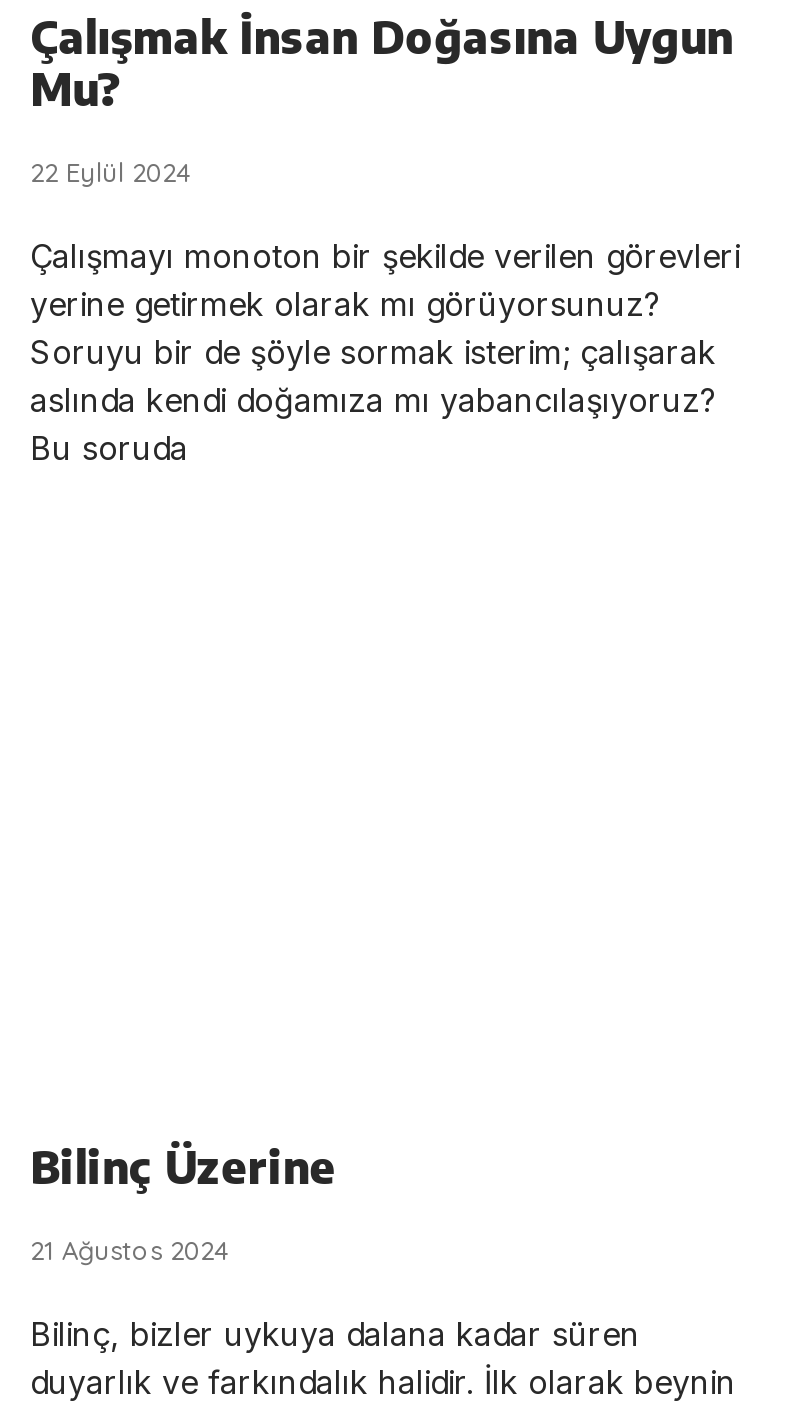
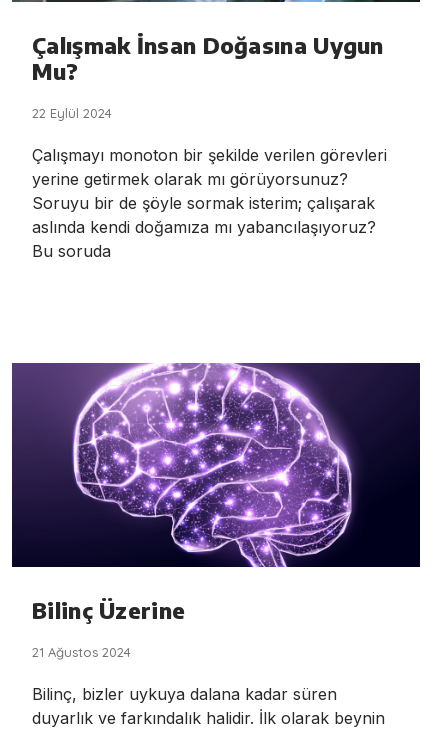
none -> [11,362,421,568] [image]

